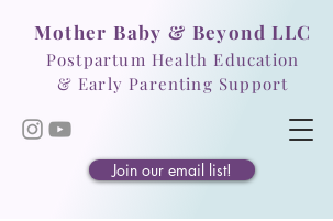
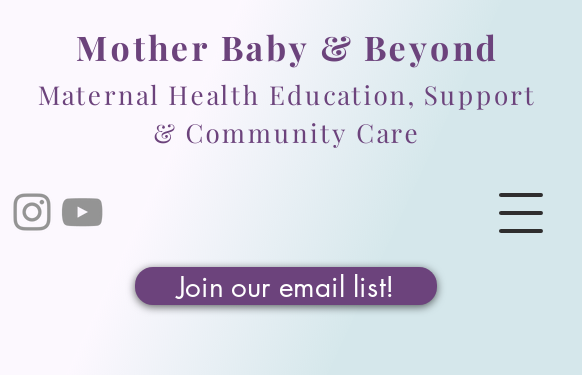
[34,20,311,95] Mother Baby & Beyond LLC | Postpartum Health Education | & Early Parenting Support -> [38,25,536,149] Mother Baby & Beyond | Maternal Health Education, Support | & Community Care

